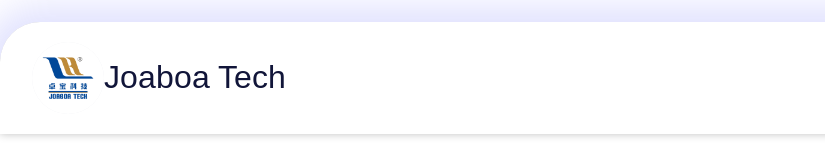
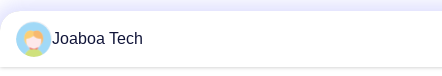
[32,44,98,114] [image] -> [15,21,49,58] [image]

